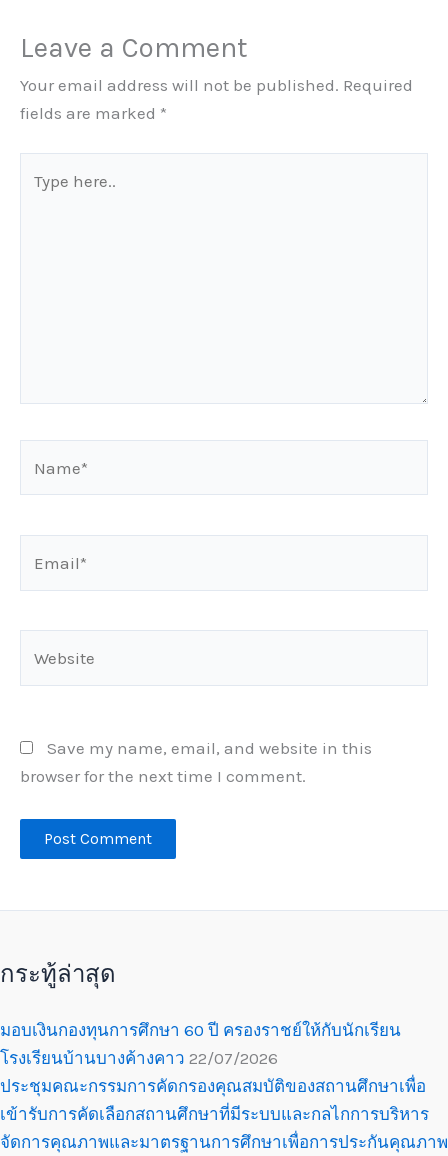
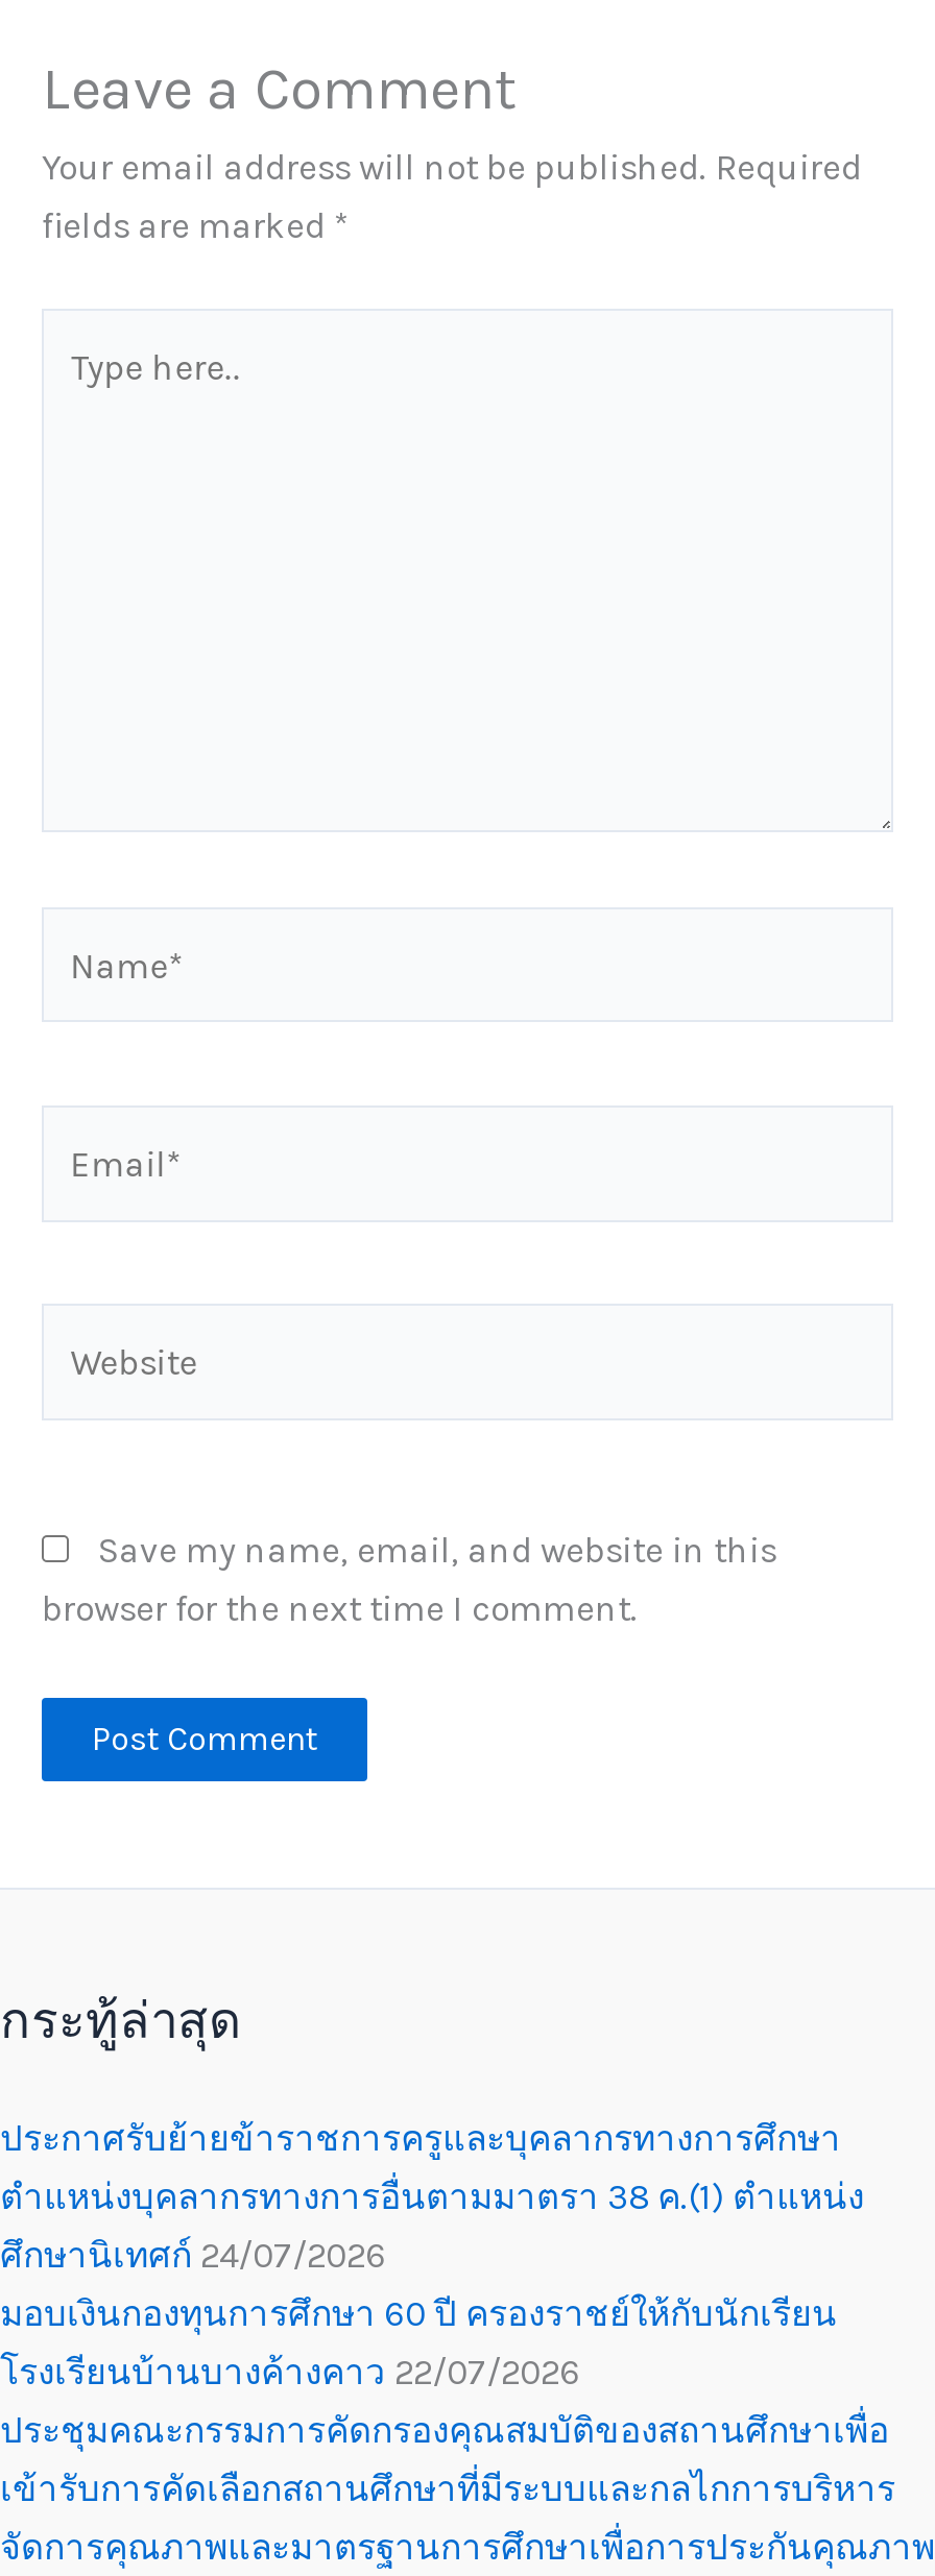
none -> [0,2118,864,2276] ประกาศรับย้ายข้าราชการครูและบุคลากรทางการศึกษา | ตำแหน่งบุคลากรทางการอื่นตามมาตรา 38 ค.(1) ตำแหน่ง | ศึกษานิเทศก์ 24/07/2026

